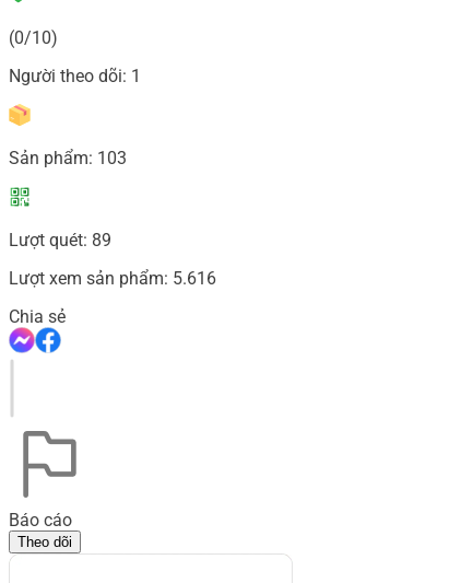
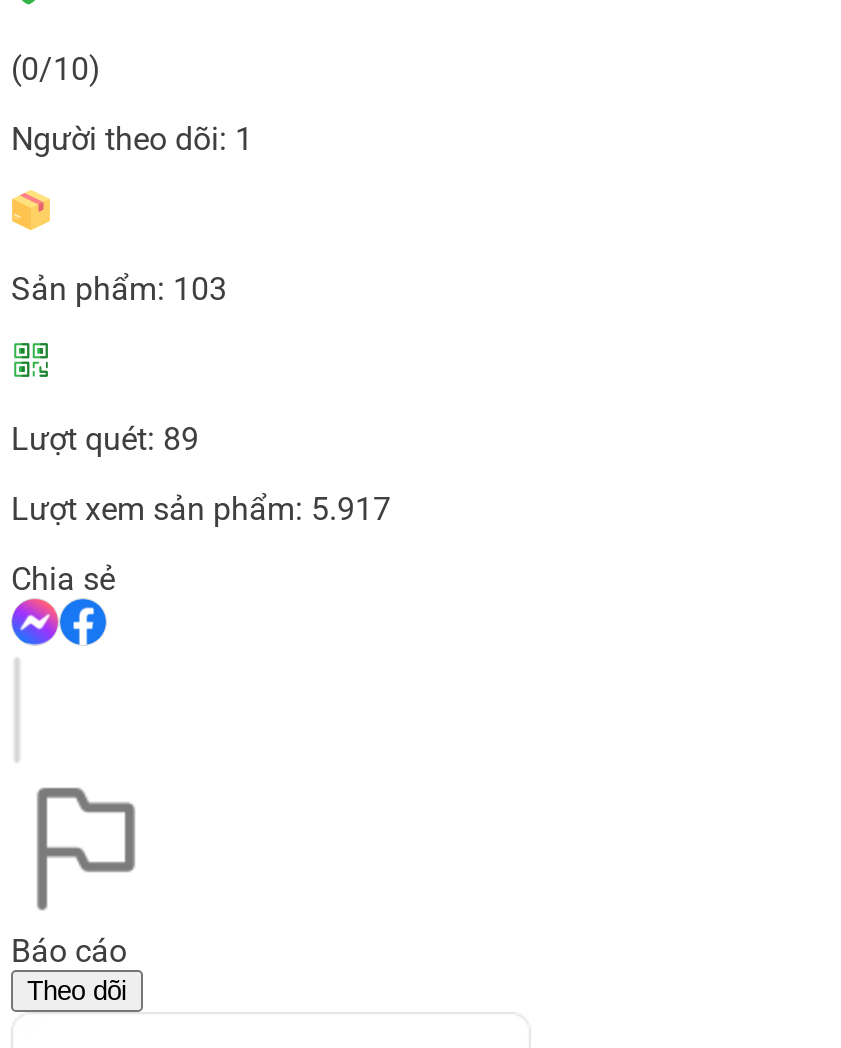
[9,268,216,289] Lượt xem sản phẩm: 5.616 -> [11,491,391,529] Lượt xem sản phẩm: 5.917

